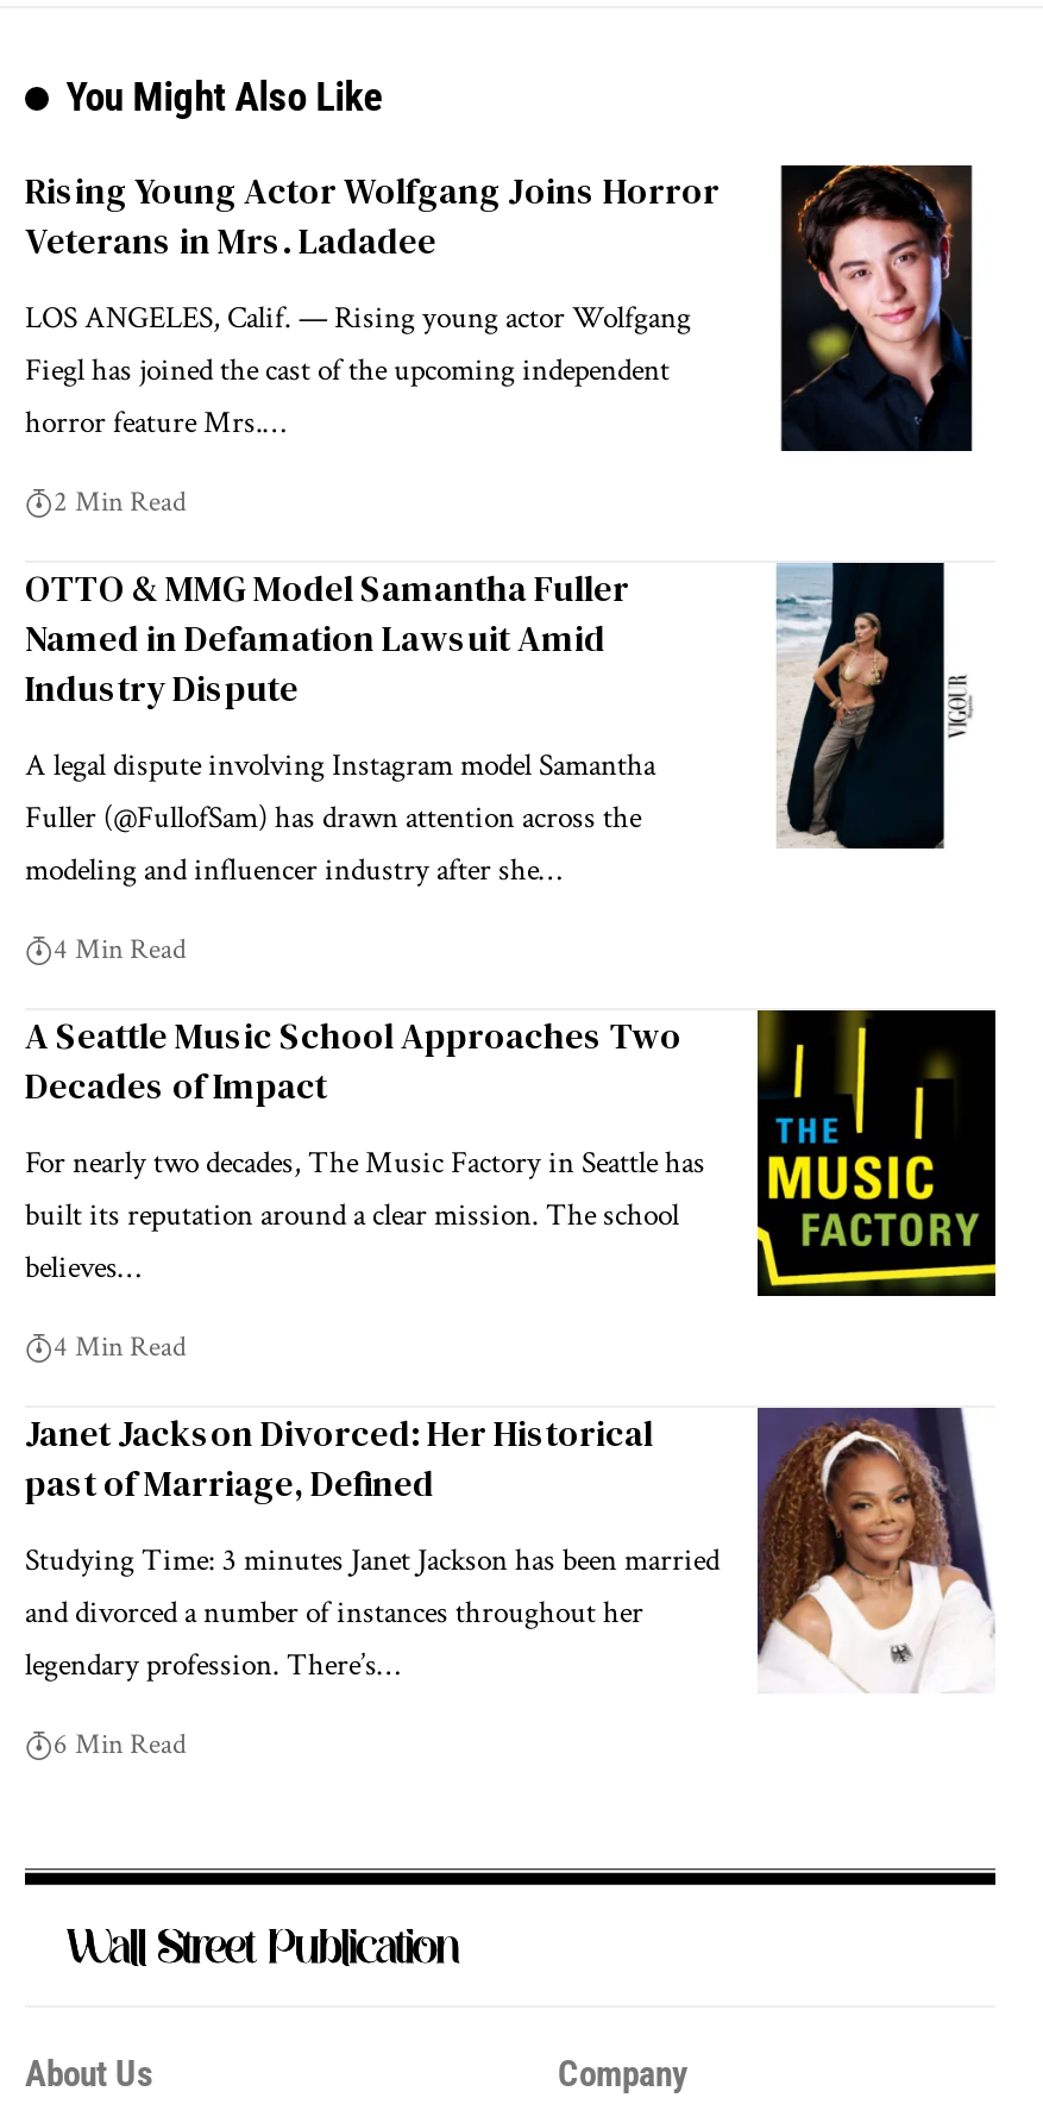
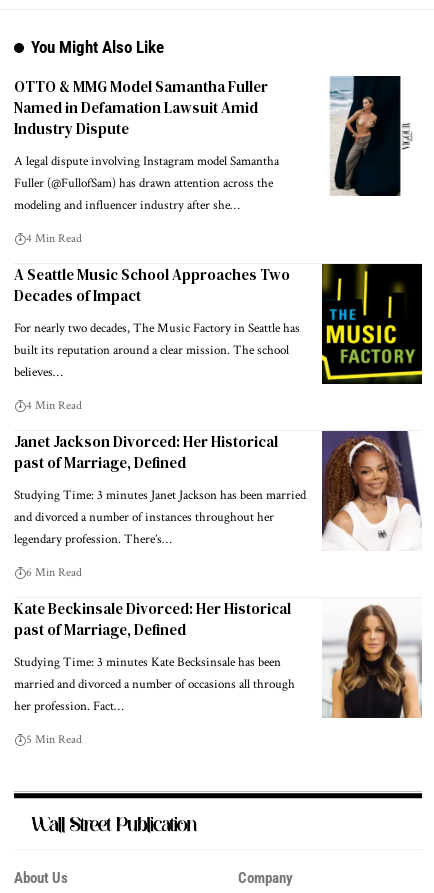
[25,163,974,520] [image] | Rising Young Actor Wolfgang Joins Horror | Veterans in Mrs. Ladadee | LOS ANGELES, Calif. — Rising young actor Wolfgang | Fiegl has joined the cast of the upcoming independent | horror feature Mrs.… | 2 Min Read -> none
moved [25,563,974,1762] -> [14,76,413,580]: [image] | OTTO & MMG Model Samantha Fuller | Named in Defamation Lawsuit Amid | ... | legendary profession. There’s… | 6 Min Read
none -> [14,598,423,747] [image] | Kate Beckinsale Divorced: Her Historical | past of Marriage, Defined | Studying Time: 3 minutes Kate Becksinsale has been | married and divorced a number of occasions all through | her profession. Fact… | 5 Min Read

